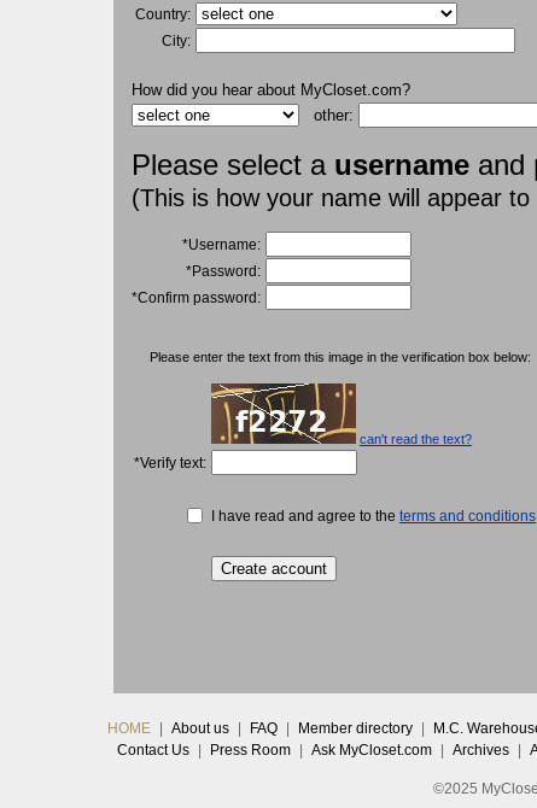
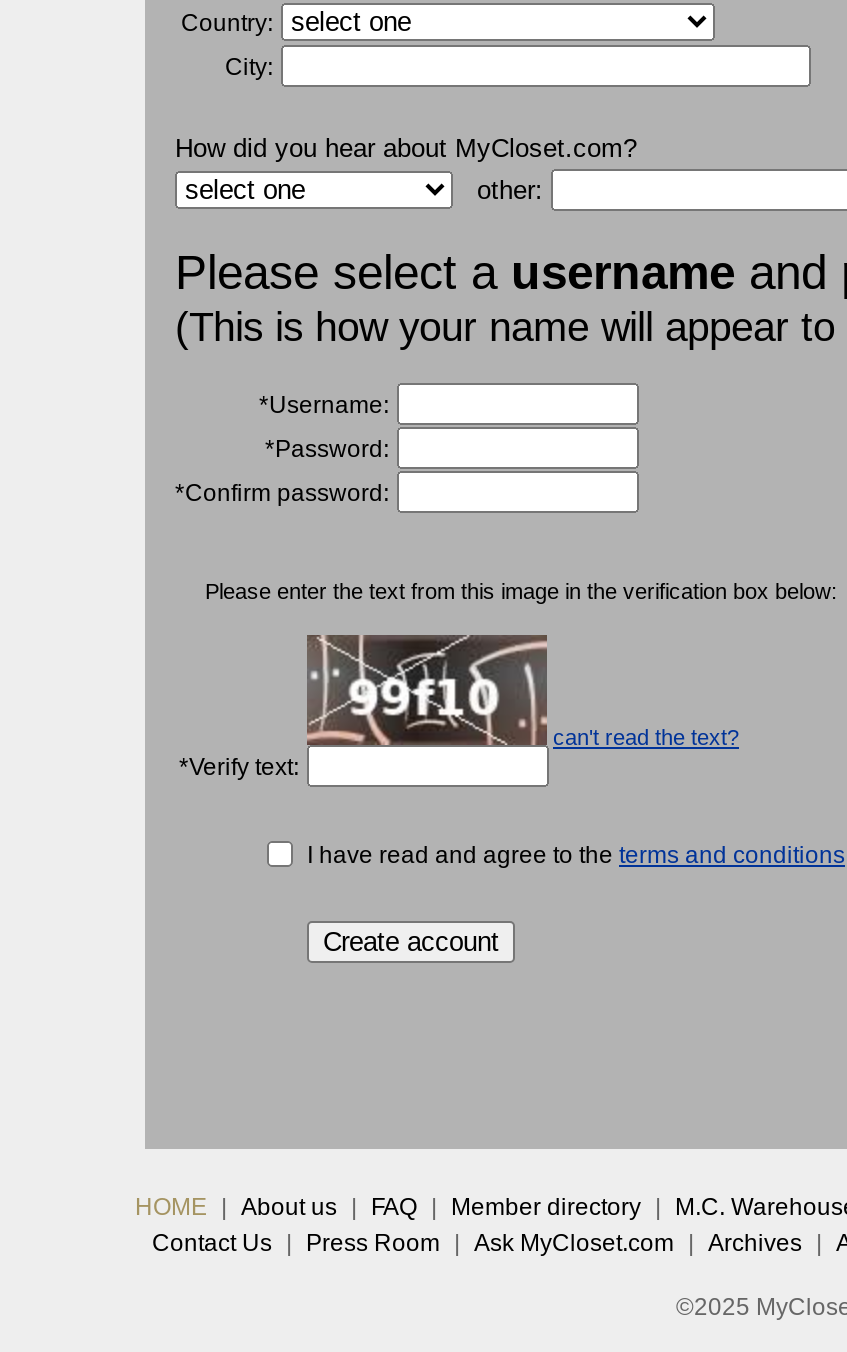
[211,383,356,451] [image] -> [307,635,547,745] [image]

